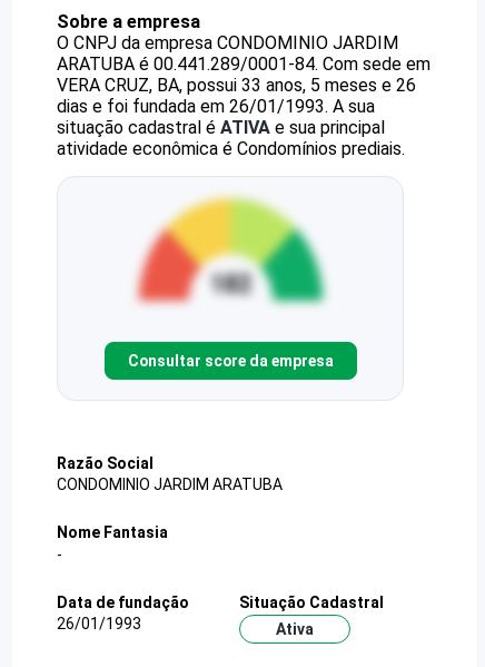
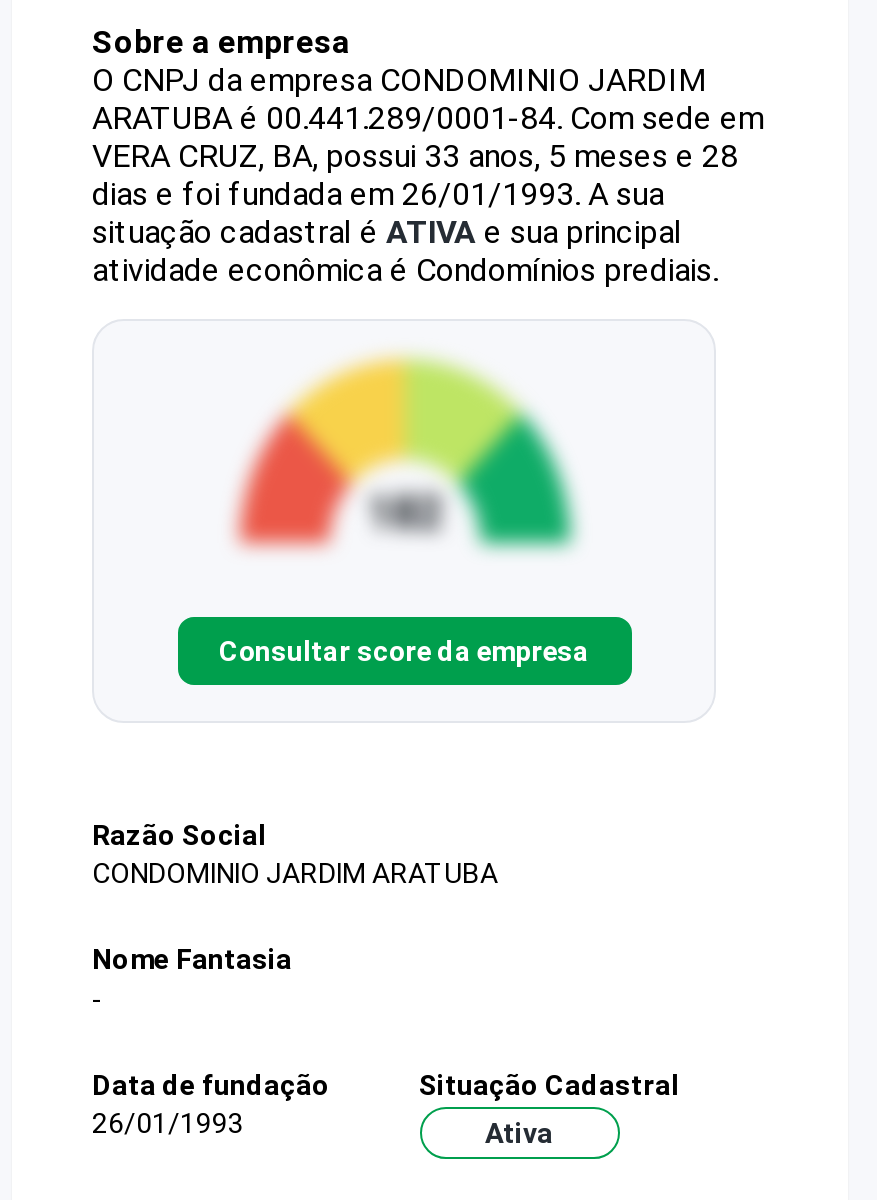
[57,75,416,96] VERA CRUZ, BA, possui 33 anos, 5 meses e 26 -> [92,137,738,175] VERA CRUZ, BA, possui 33 anos, 5 meses e 28

